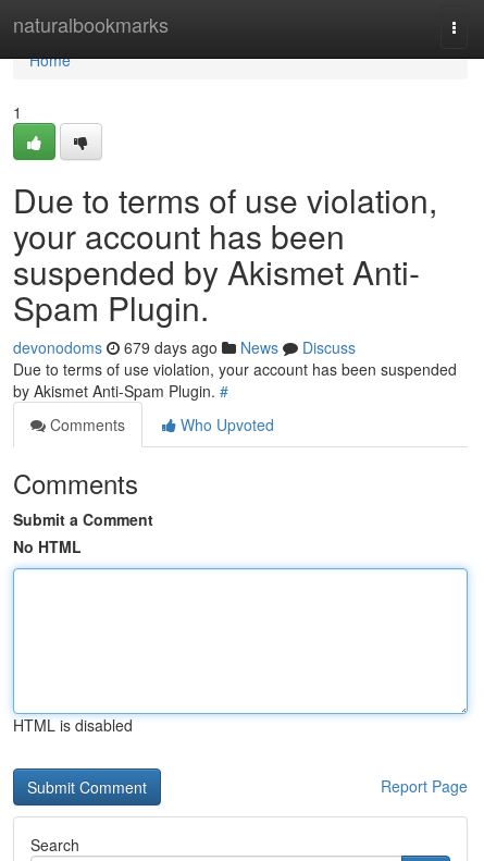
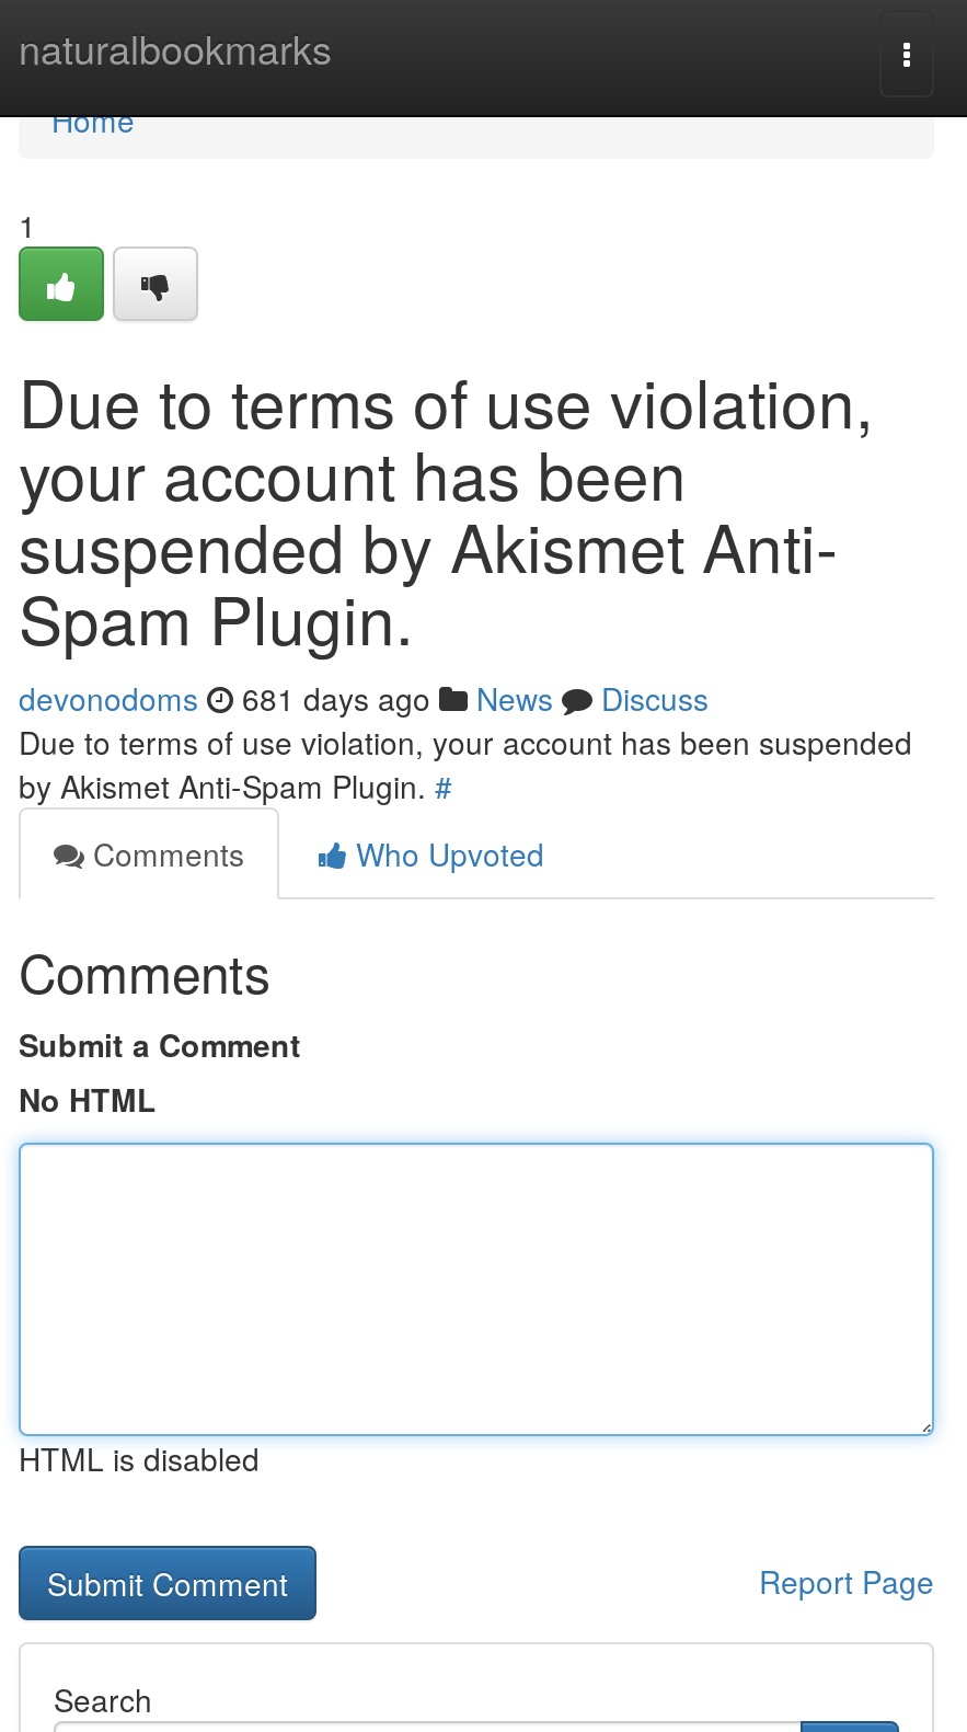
[13,336,356,358] devonodoms 679 days ago News Discuss -> [19,676,709,720] devonodoms 681 days ago News Discuss

